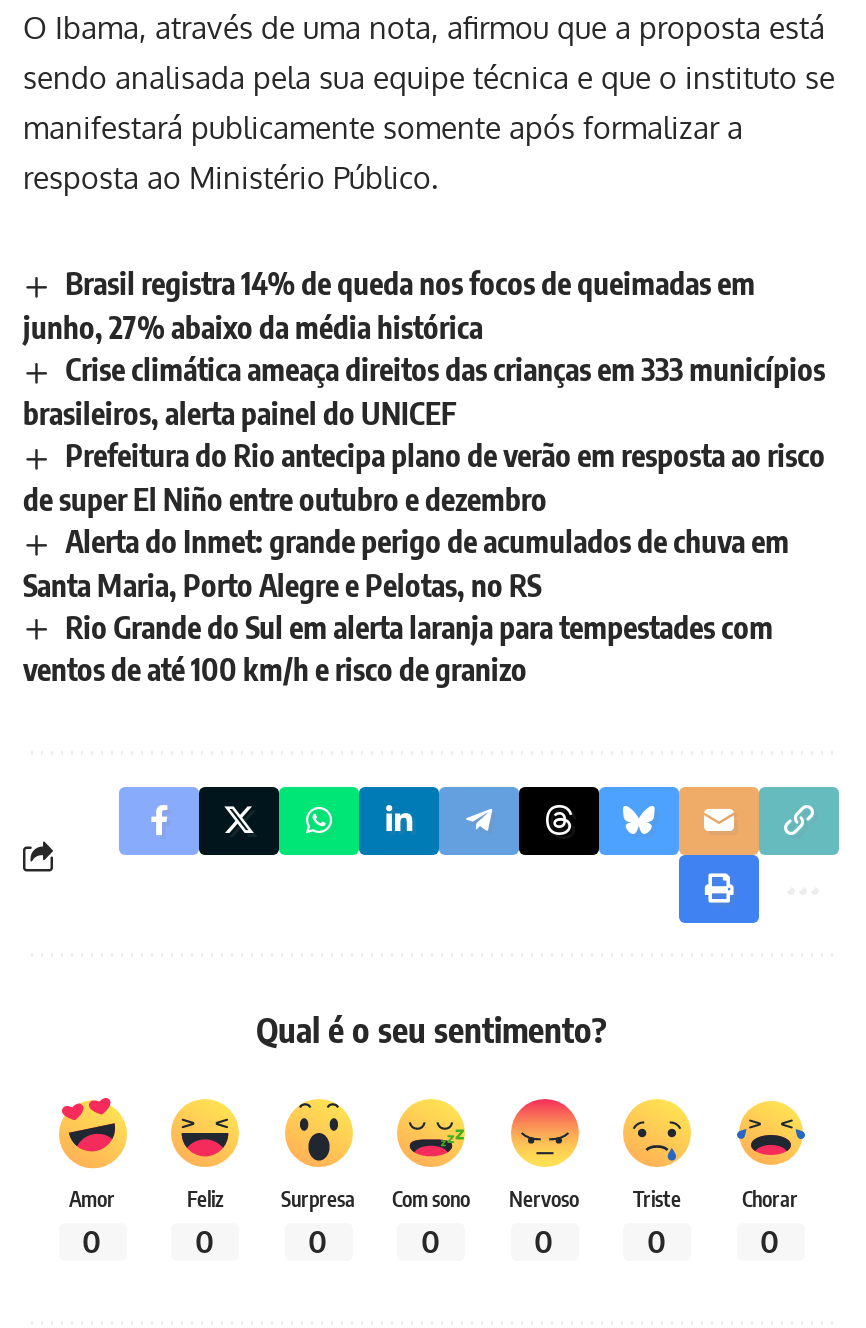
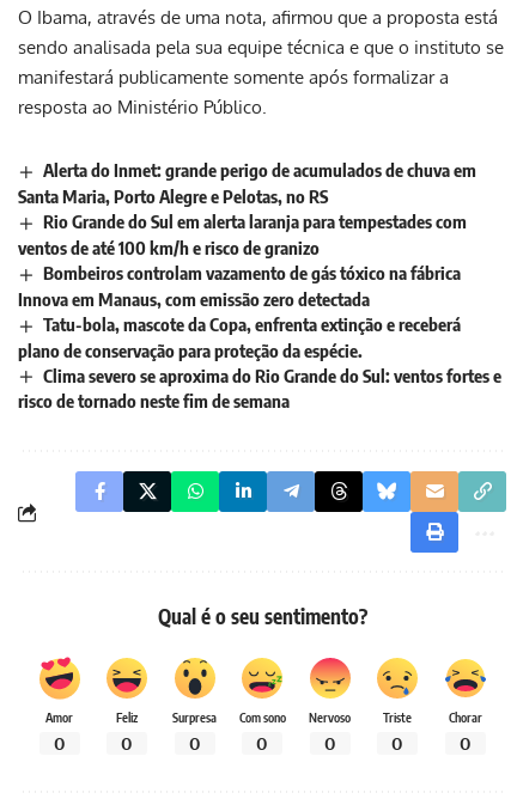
[23,265,825,516] Brasil registra 14% de queda nos focos de queimadas em | junho, 27% abaixo da média histórica | Crise climática ameaça direitos das crianças em 333 municípios | brasileiros, alerta painel do UNICEF | Prefeitura do Rio antecipa plano de verão em resposta ao risco | de super El Niño entre outubro e dezembro -> none
moved [23,522,789,688] -> [18,159,476,258]: Alerta do Inmet: grande perigo de acumulados de chuva em | Santa Maria, Porto Alegre e Pelotas, no RS | Rio Grande do Sul em alerta laranja para tempestades com | ventos de até 100 km/h e risco de granizo
none -> [18,262,502,412] Bombeiros controlam vazamento de gás tóxico na fábrica | Innova em Manaus, com emissão zero detectada | Tatu-bola, mascote da Copa, enfrenta extinção e receberá | plano de conservação para proteção da espécie. | Clima severo se aproxima do Rio Grande do Sul: ventos fortes e | risco de tornado neste fim de semana

